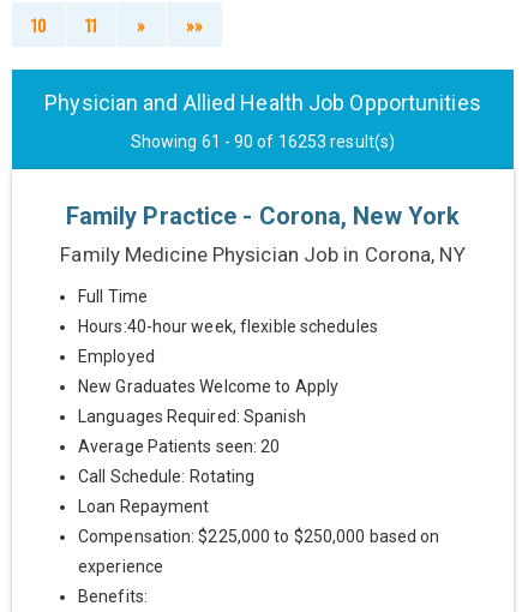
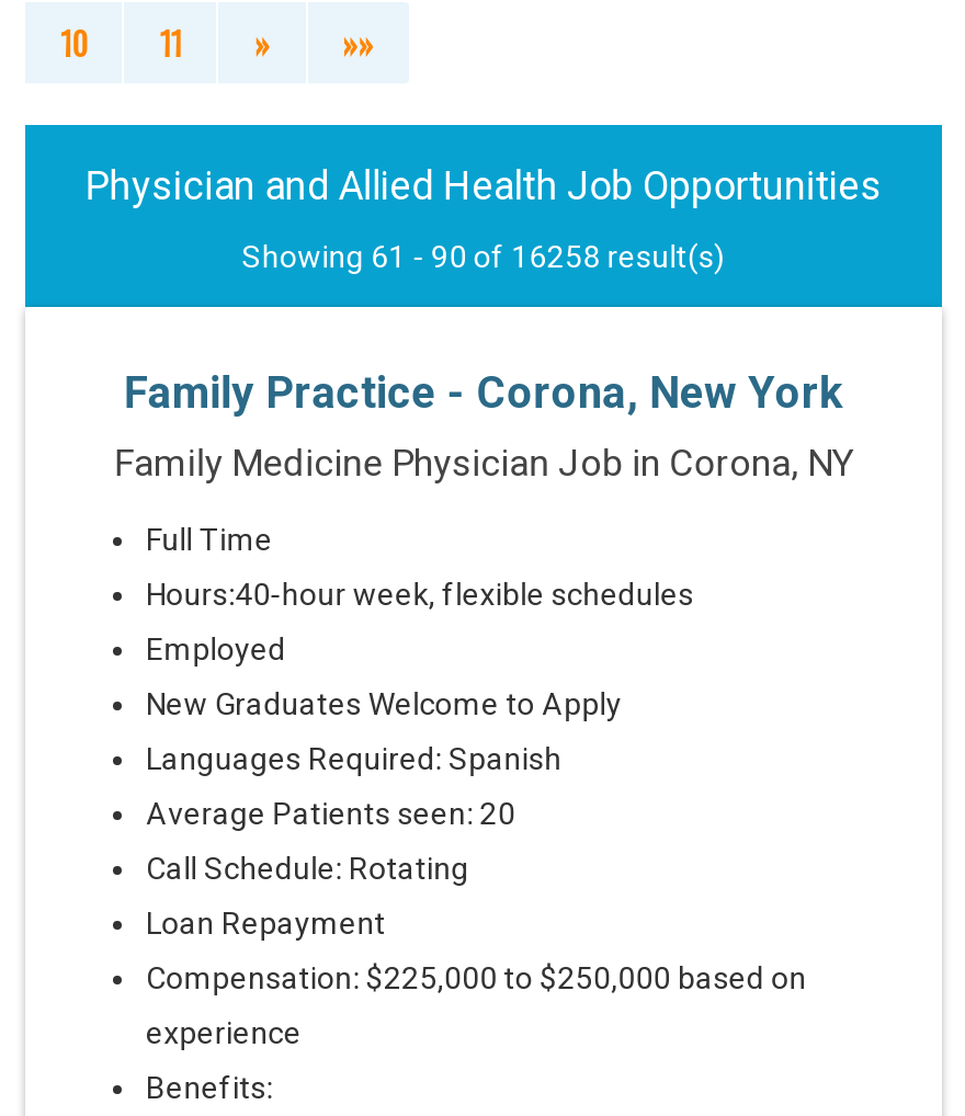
[131,132,395,151] Showing 61 - 90 of 16253 result(s) -> [242,239,725,274] Showing 61 - 90 of 16258 result(s)

